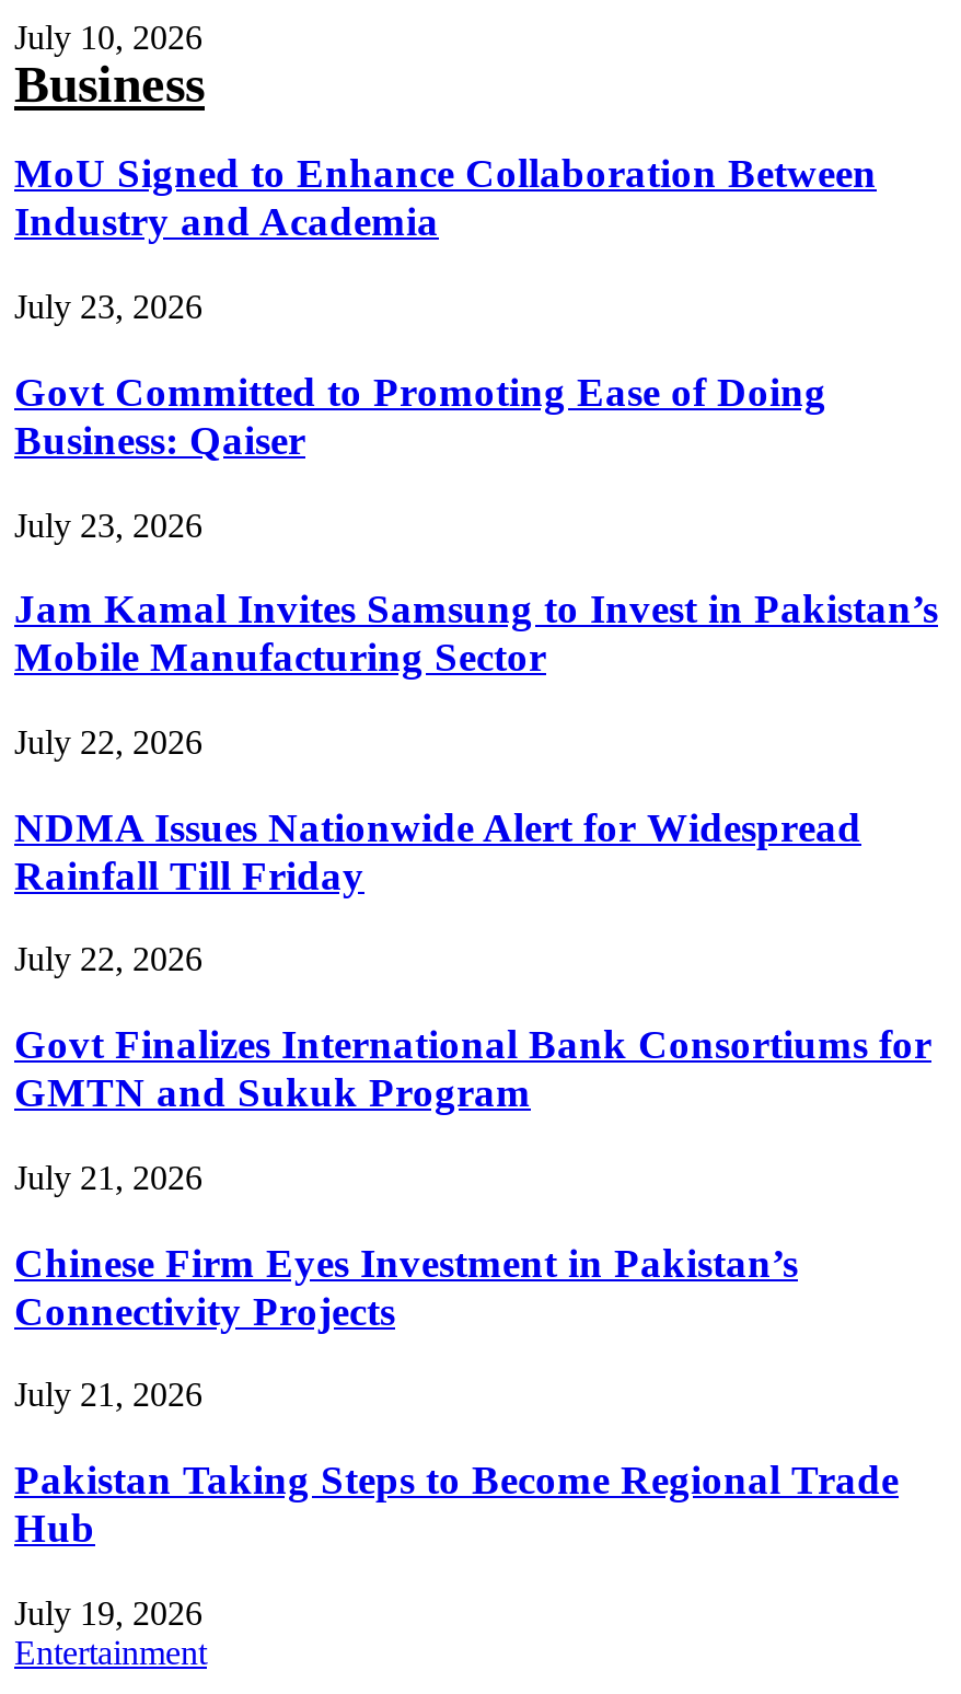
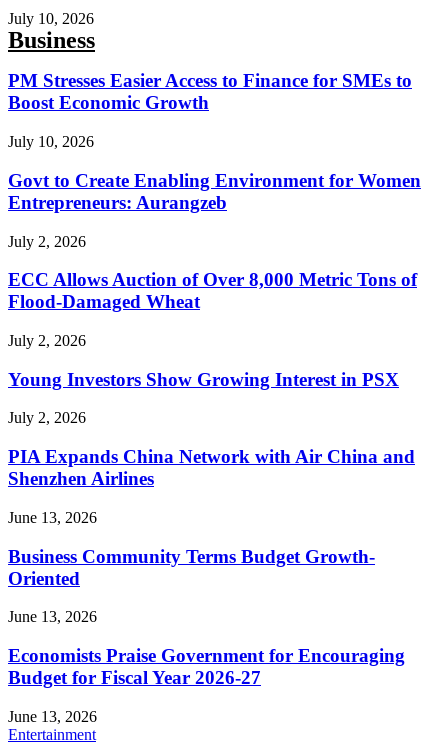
[14,151,877,245] MoU Signed to Enhance Collaboration Between | Industry and Academia -> [8,70,412,113] PM Stresses Easier Access to Finance for SMEs to | Boost Economic Growth
[14,288,202,325] July 23, 2026 -> [8,133,94,150] July 10, 2026
[14,369,826,463] Govt Committed to Promoting Ease of Doing | Business: Qaiser -> [8,170,421,213] Govt to Create Enabling Environment for Women | Entrepreneurs: Aurangzeb
[14,506,202,543] July 23, 2026 -> [8,233,86,250] July 2, 2026
[14,586,938,680] Jam Kamal Invites Samsung to Invest in Pakistan’s | Mobile Manufacturing Sector -> [8,269,417,312] ECC Allows Auction of Over 8,000 Metric Tons of | Flood-Damaged Wheat
[14,723,202,761] July 22, 2026 -> [8,332,86,349] July 2, 2026
[14,804,861,898] NDMA Issues Nationwide Alert for Widespread | Rainfall Till Friday -> [8,369,399,390] Young Investors Show Growing Interest in PSX
[14,941,202,978] July 22, 2026 -> [8,409,86,426] July 2, 2026
[14,1021,931,1116] Govt Finalizes International Bank Consortiums for | GMTN and Sukuk Program -> [8,446,415,489] PIA Expands China Network with Air China and | Shenzhen Airlines
[14,1159,202,1196] July 21, 2026 -> [8,509,97,526] June 13, 2026
[14,1239,798,1333] Chinese Firm Eyes Investment in Pakistan’s | Connectivity Projects -> [8,546,375,589] Business Community Terms Budget Growth- | Oriented
[14,1376,202,1413] July 21, 2026 -> [8,608,97,625] June 13, 2026
[14,1457,899,1551] Pakistan Taking Steps to Become Regional Trade | Hub -> [8,645,405,688] Economists Praise Government for Encouraging | Budget for Fiscal Year 2026-27
[14,1594,202,1631] July 19, 2026 -> [8,708,97,725] June 13, 2026

